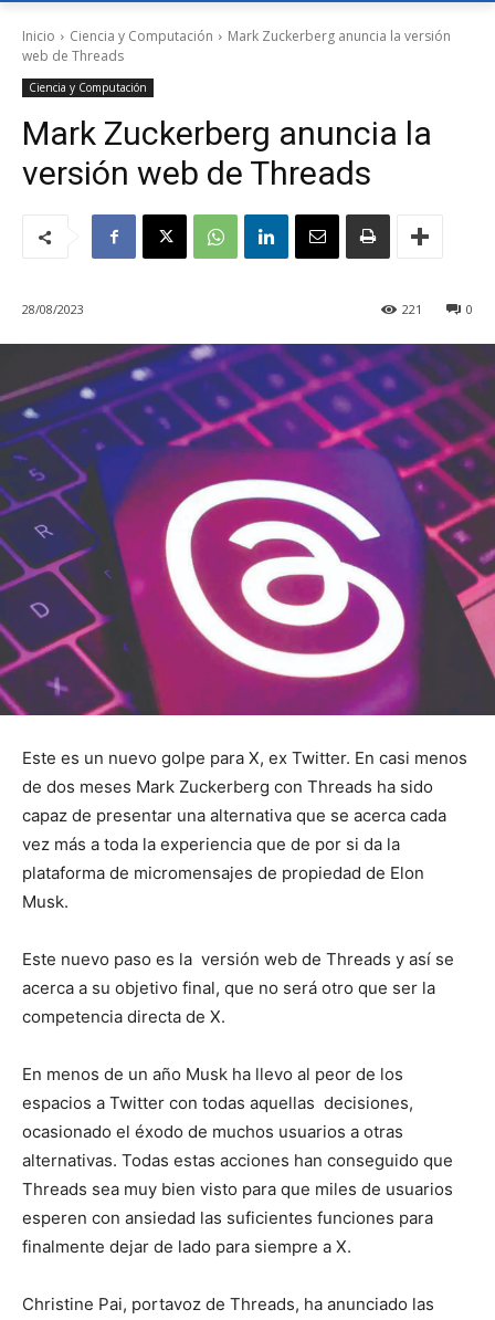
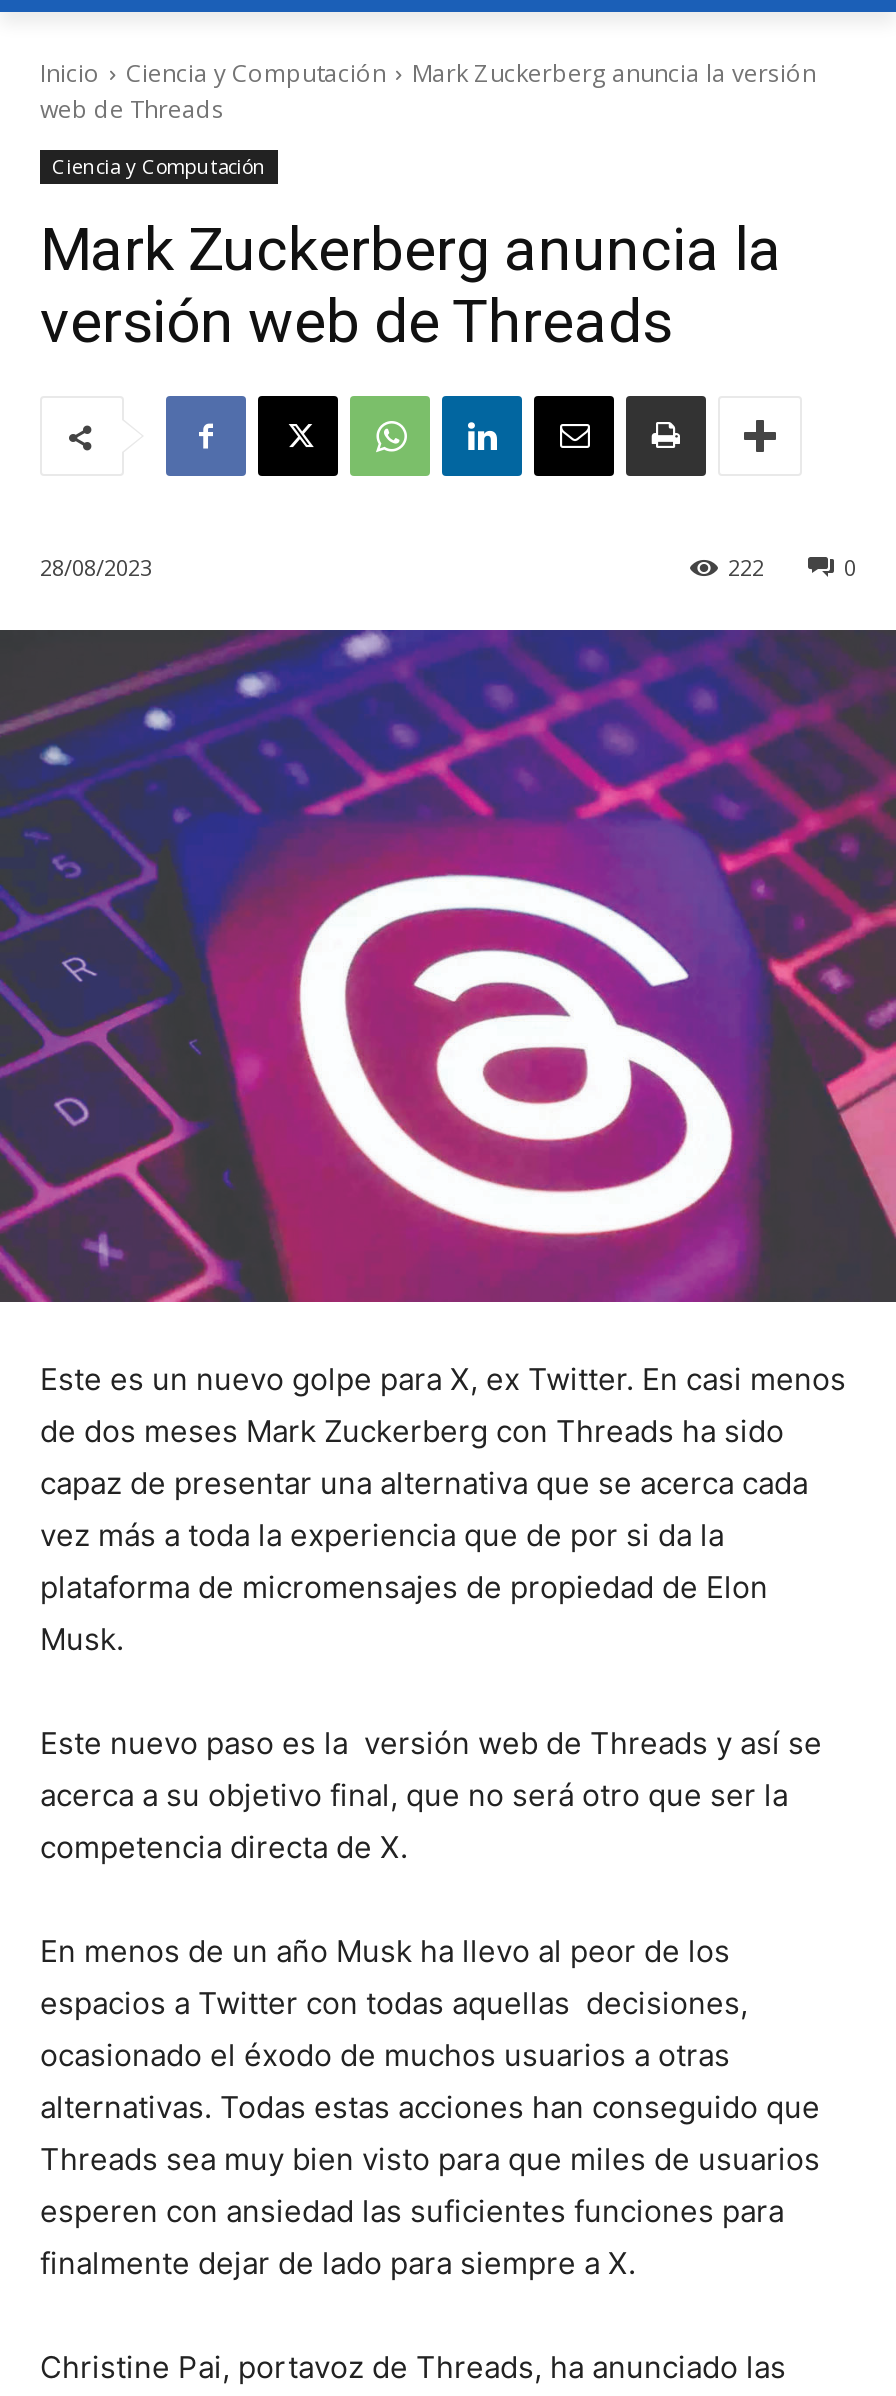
[402,301,422,317] 221 -> [728,552,764,582] 222

